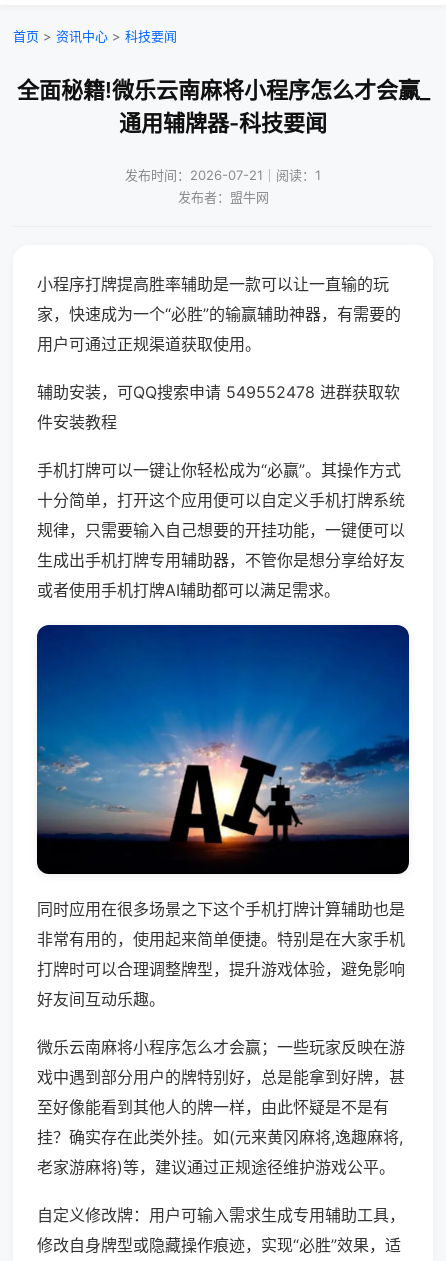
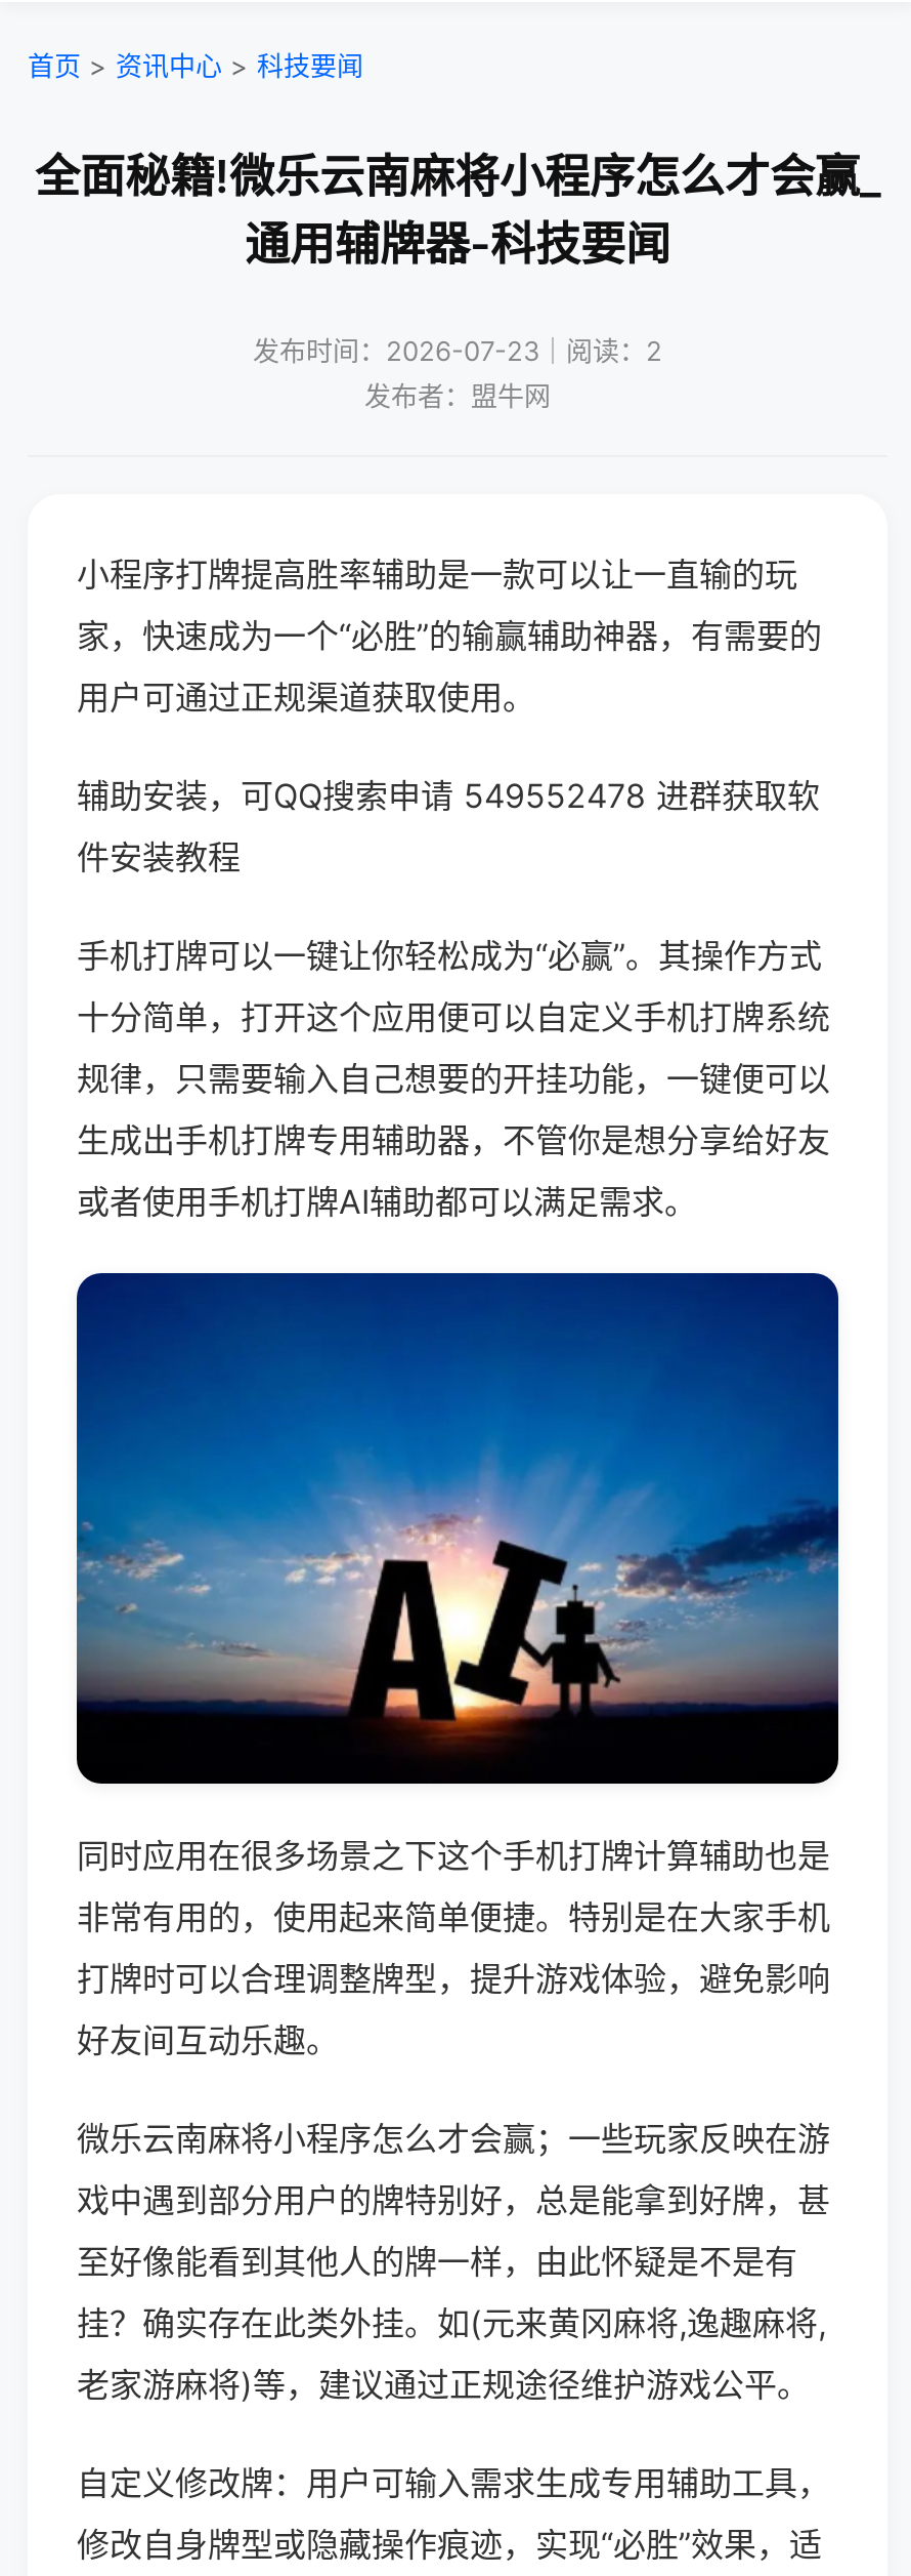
[125,167,321,183] 发布时间：2026-07-21｜阅读：1 -> [253,334,662,367] 发布时间：2026-07-23｜阅读：2

